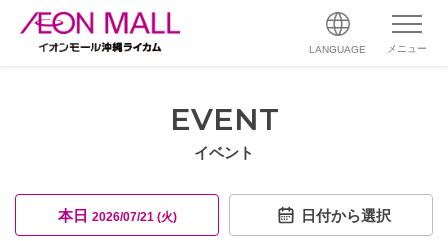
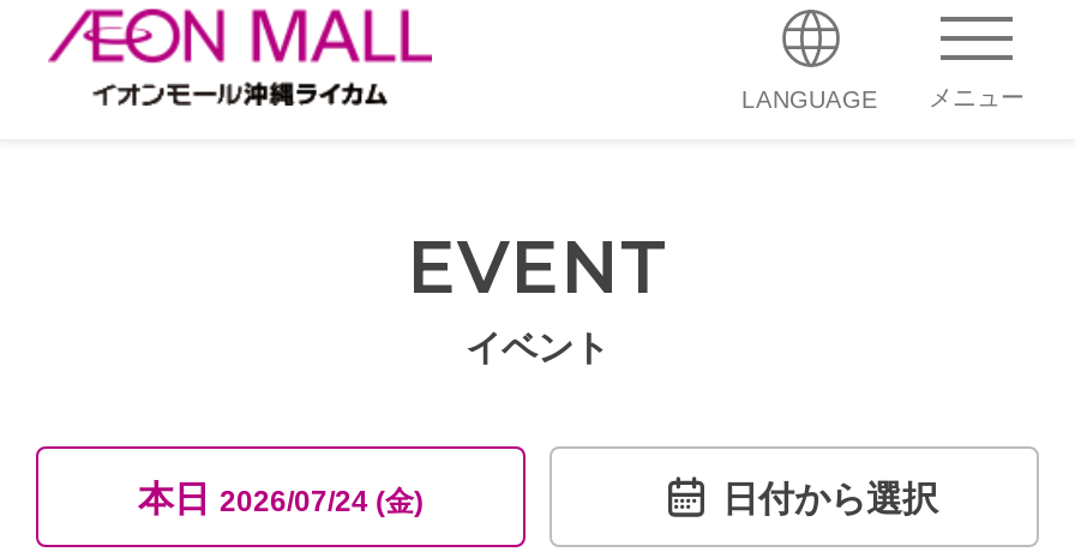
[57,206,176,223] 本日2026/07/21 (火) -> [138,476,424,517] 本日2026/07/24 (金)

